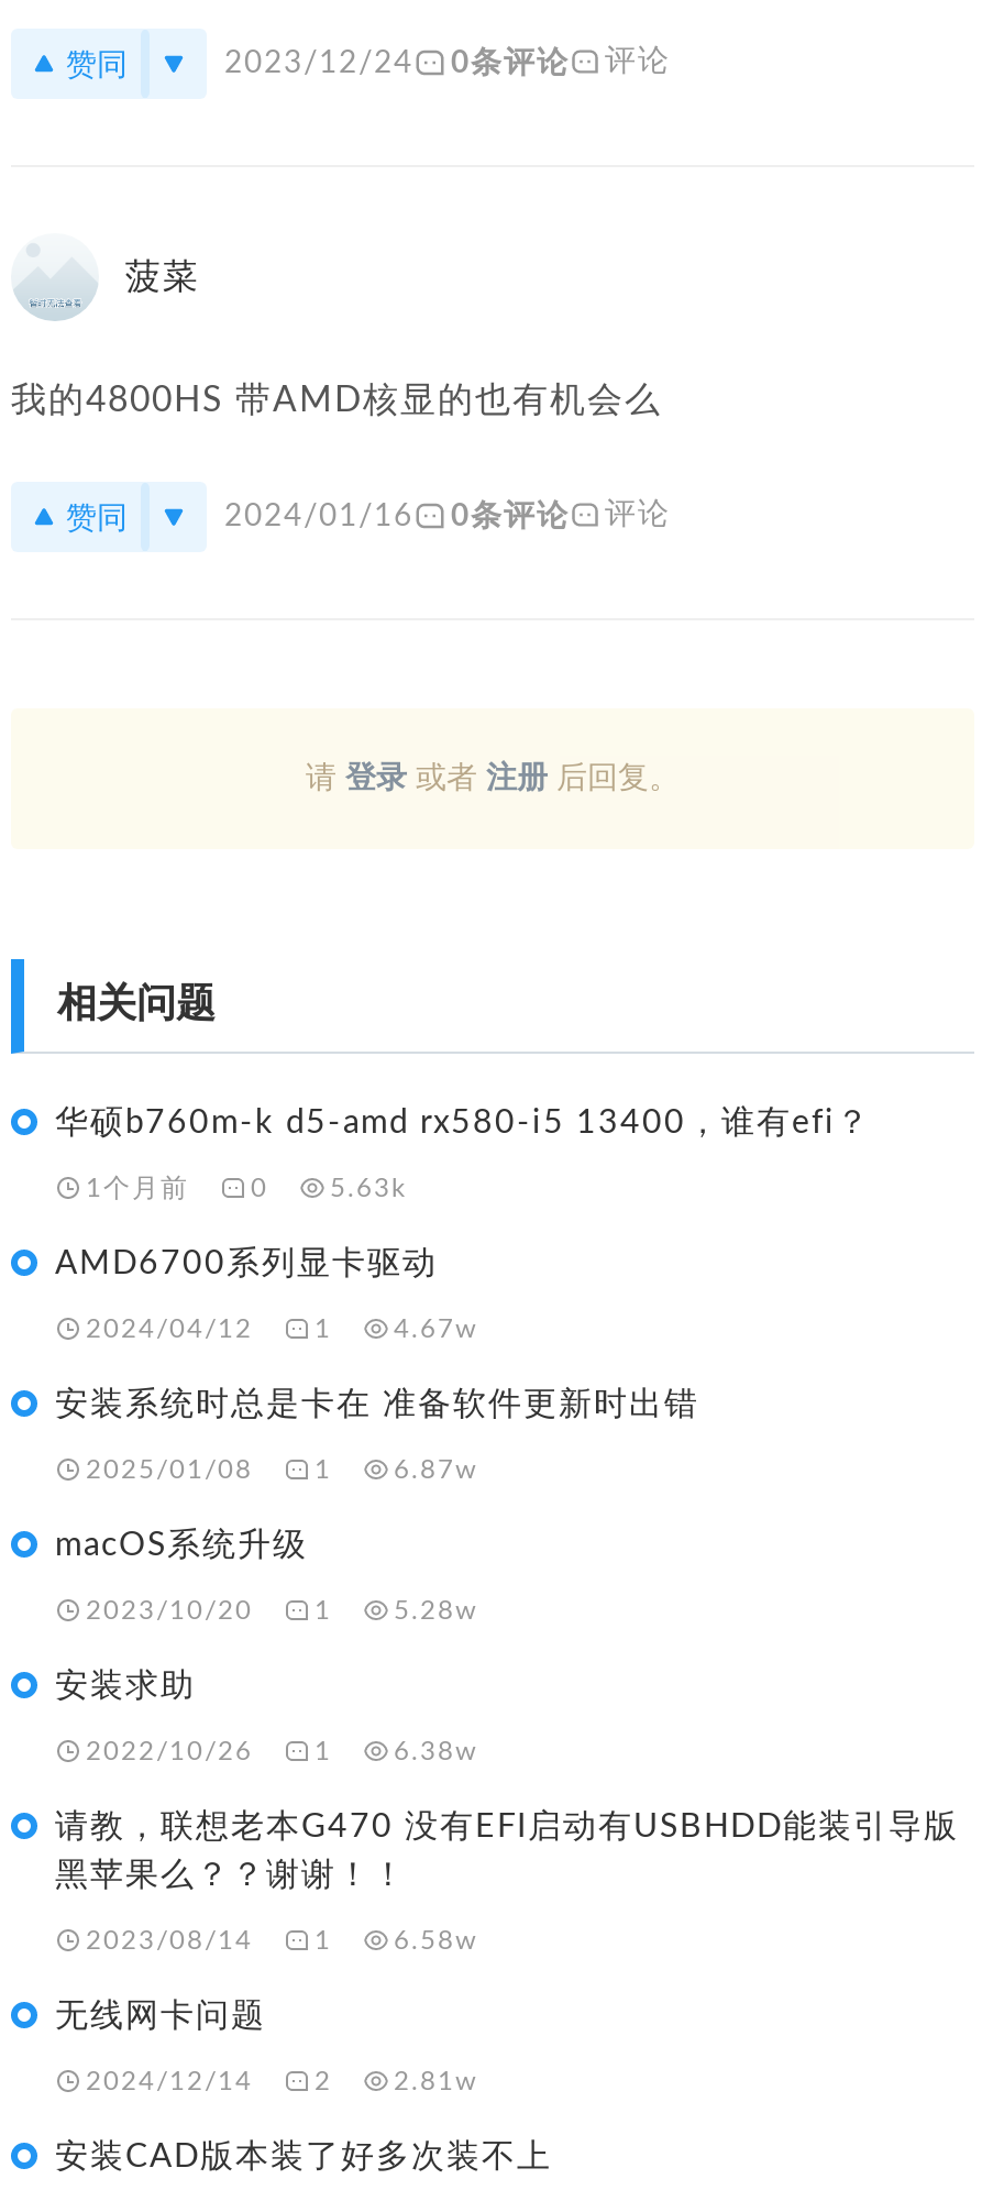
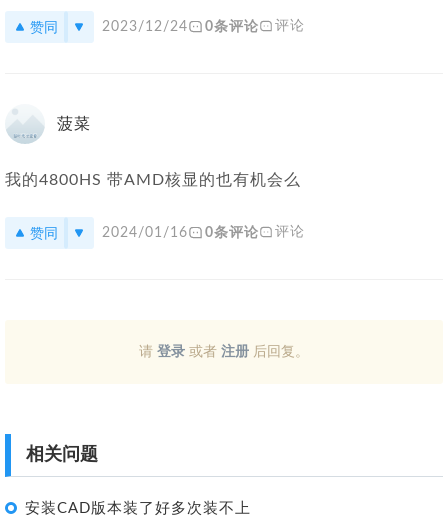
[55,1106,959,2094] 华硕b760m-k d5-amd rx580-i5 13400，谁有efi？ | 1个月前 | 0 | 5.63k | AMD6700系列显卡驱动 | 2024/04/12 | 1 | 4.67w | 安装系统时总是卡在 准备软件更新时出错 | 2025/01/08 | 1 | 6.87w | macOS系统升级 | 2023/10/20 | 1 | 5.28w | 安装求助 | 2022/10/26 | 1 | 6.38w | 请教，联想老本G470 没有EFI启动有USBHDD能装引导版 | 黑苹果么？？谢谢！！ | 2023/08/14 | 1 | 6.58w | 无线网卡问题 | 2024/12/14 | 2 | 2.81w -> none

